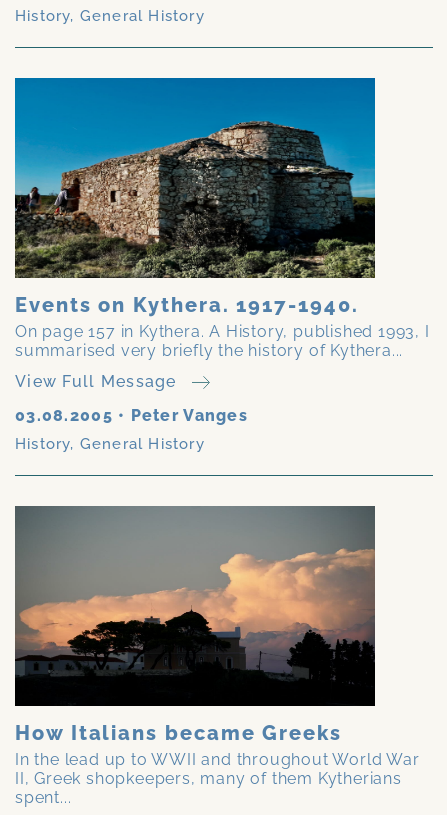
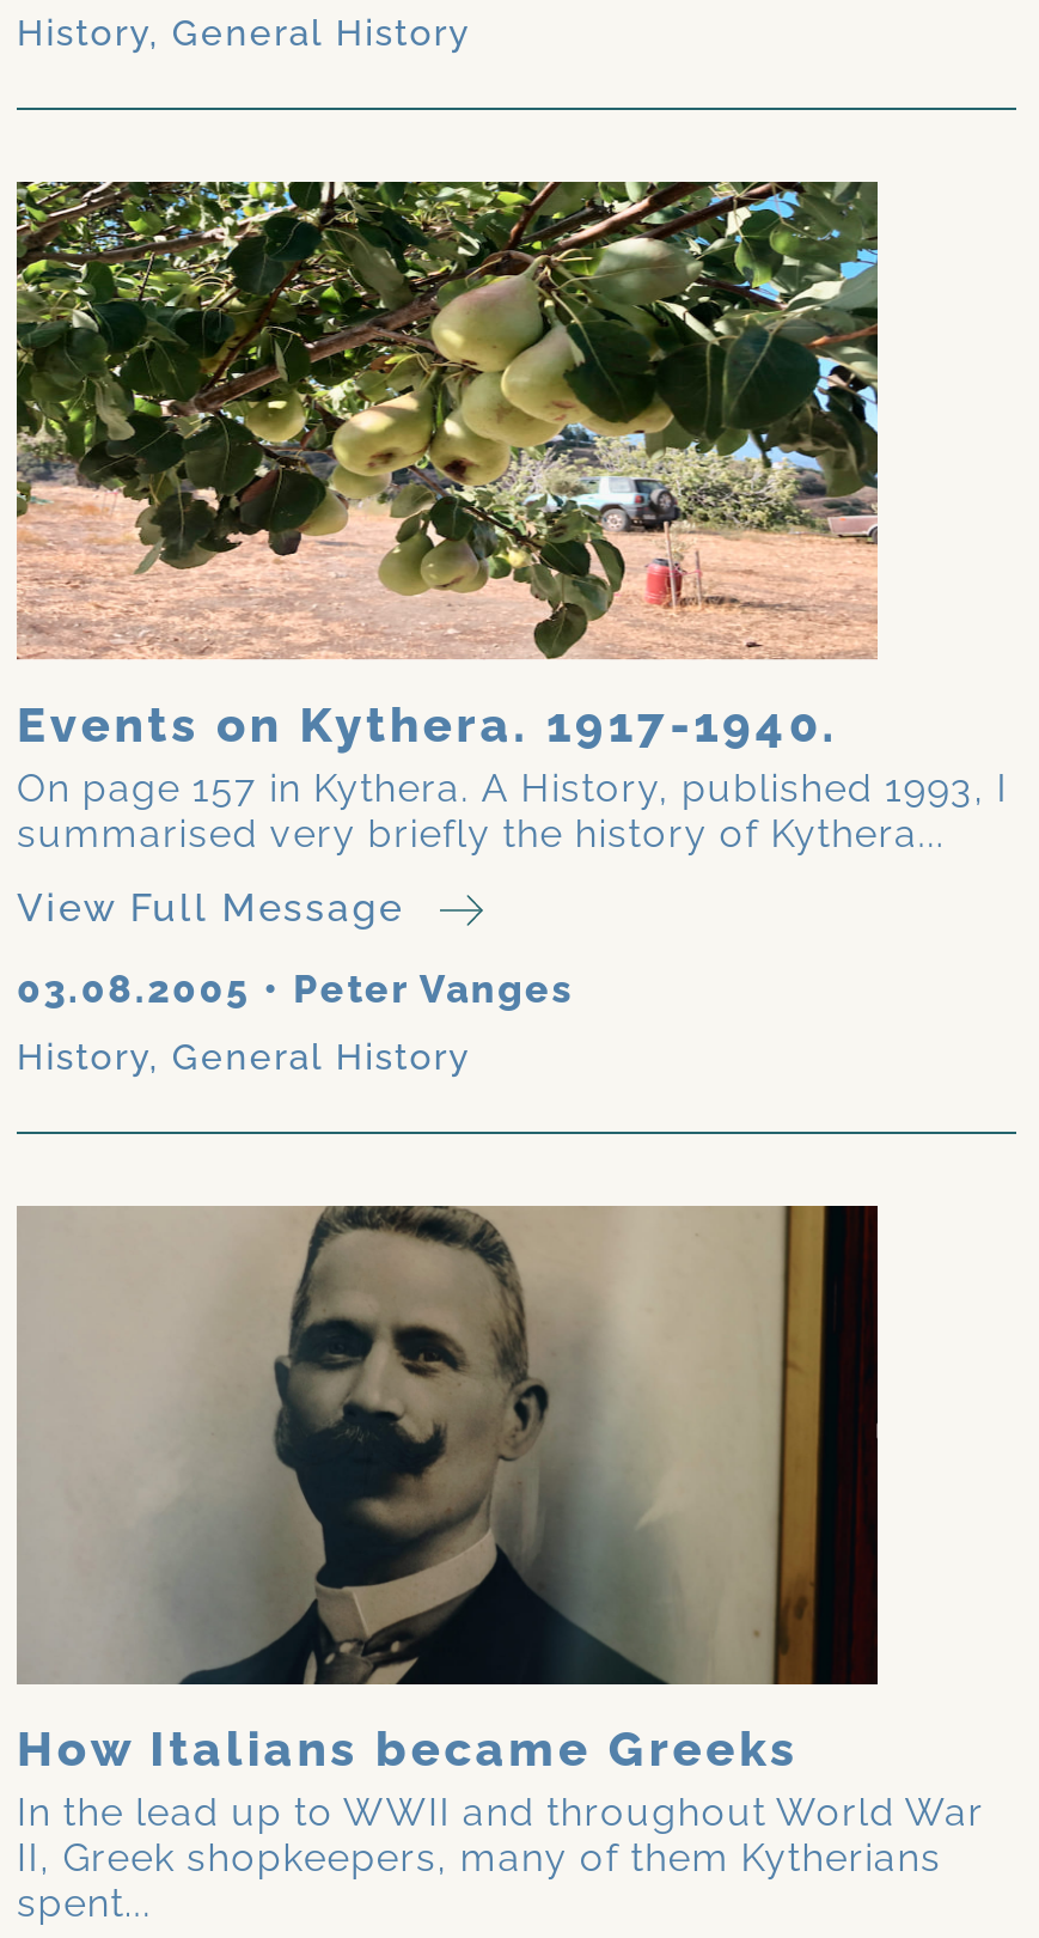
[14,77,376,279] [image] -> [14,179,880,660] [image]
[15,506,376,707] [image] -> [19,1206,880,1687] [image]

